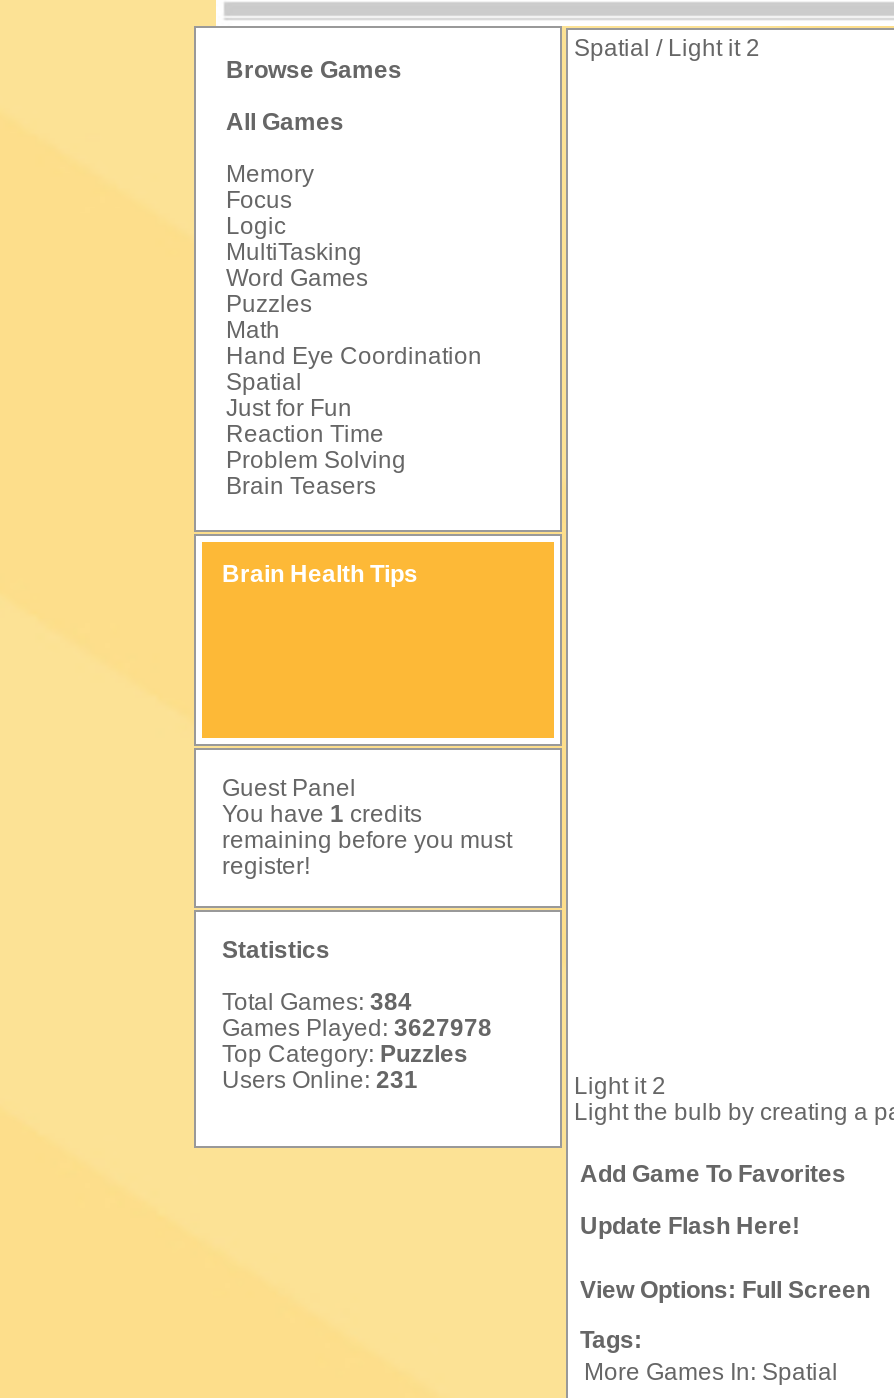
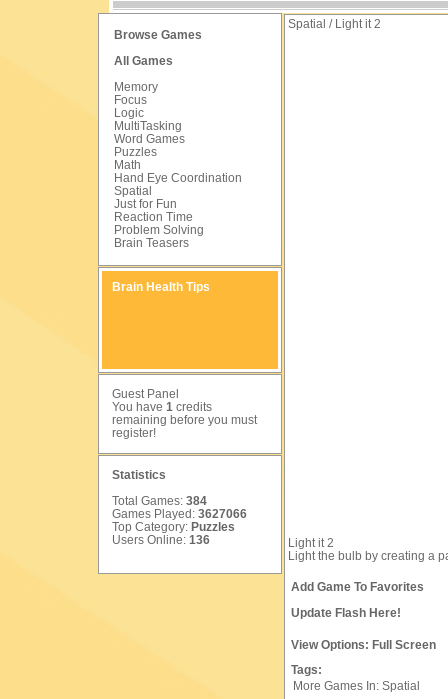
[222,1014,492,1042] Games Played: 3627978 -> [112,507,247,521] Games Played: 3627066
[222,1066,418,1094] Users Online: 231 -> [112,533,210,547] Users Online: 136

